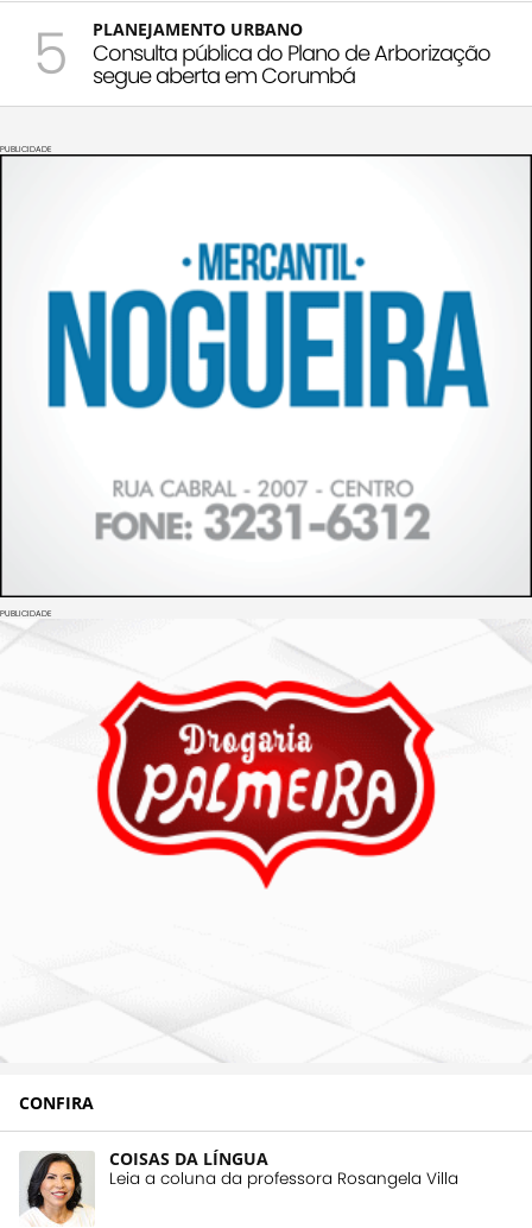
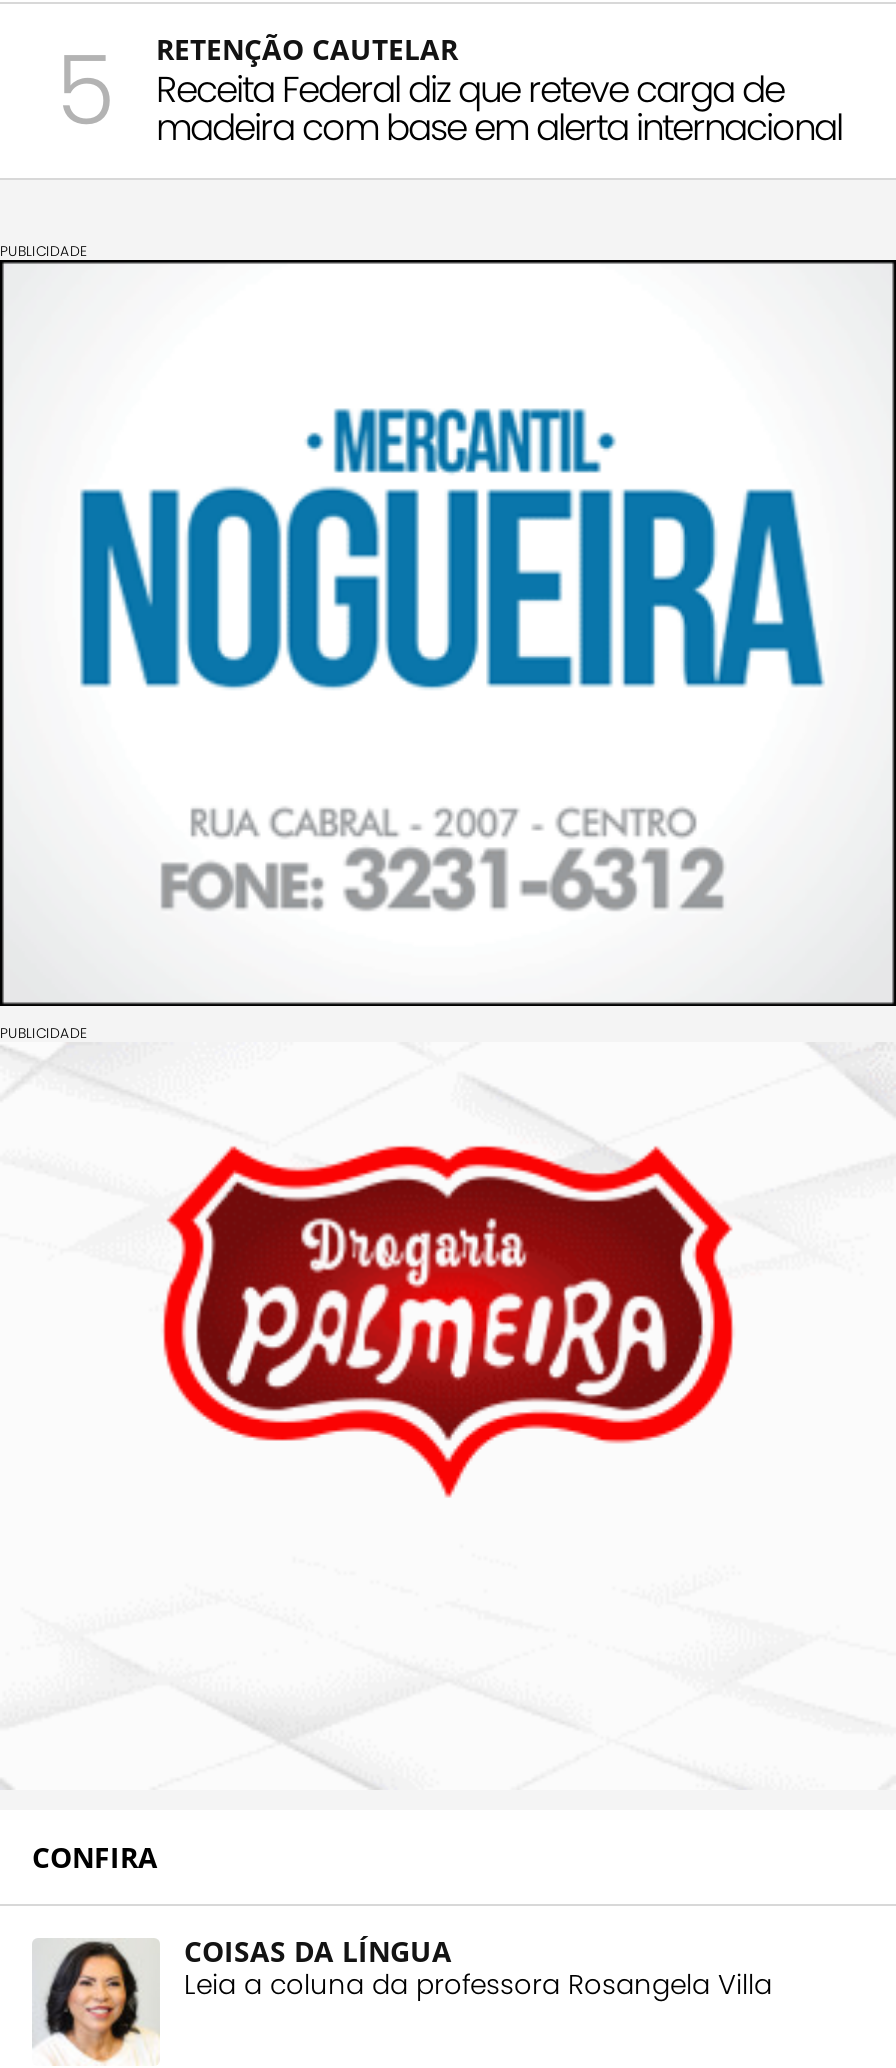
[93,18,490,90] PLANEJAMENTO URBANO | Consulta pública do Plano de Arborização | segue aberta em Corumbá -> [156,30,842,152] RETENÇÃO CAUTELAR | Receita Federal diz que reteve carga de | madeira com base em alerta internacional

